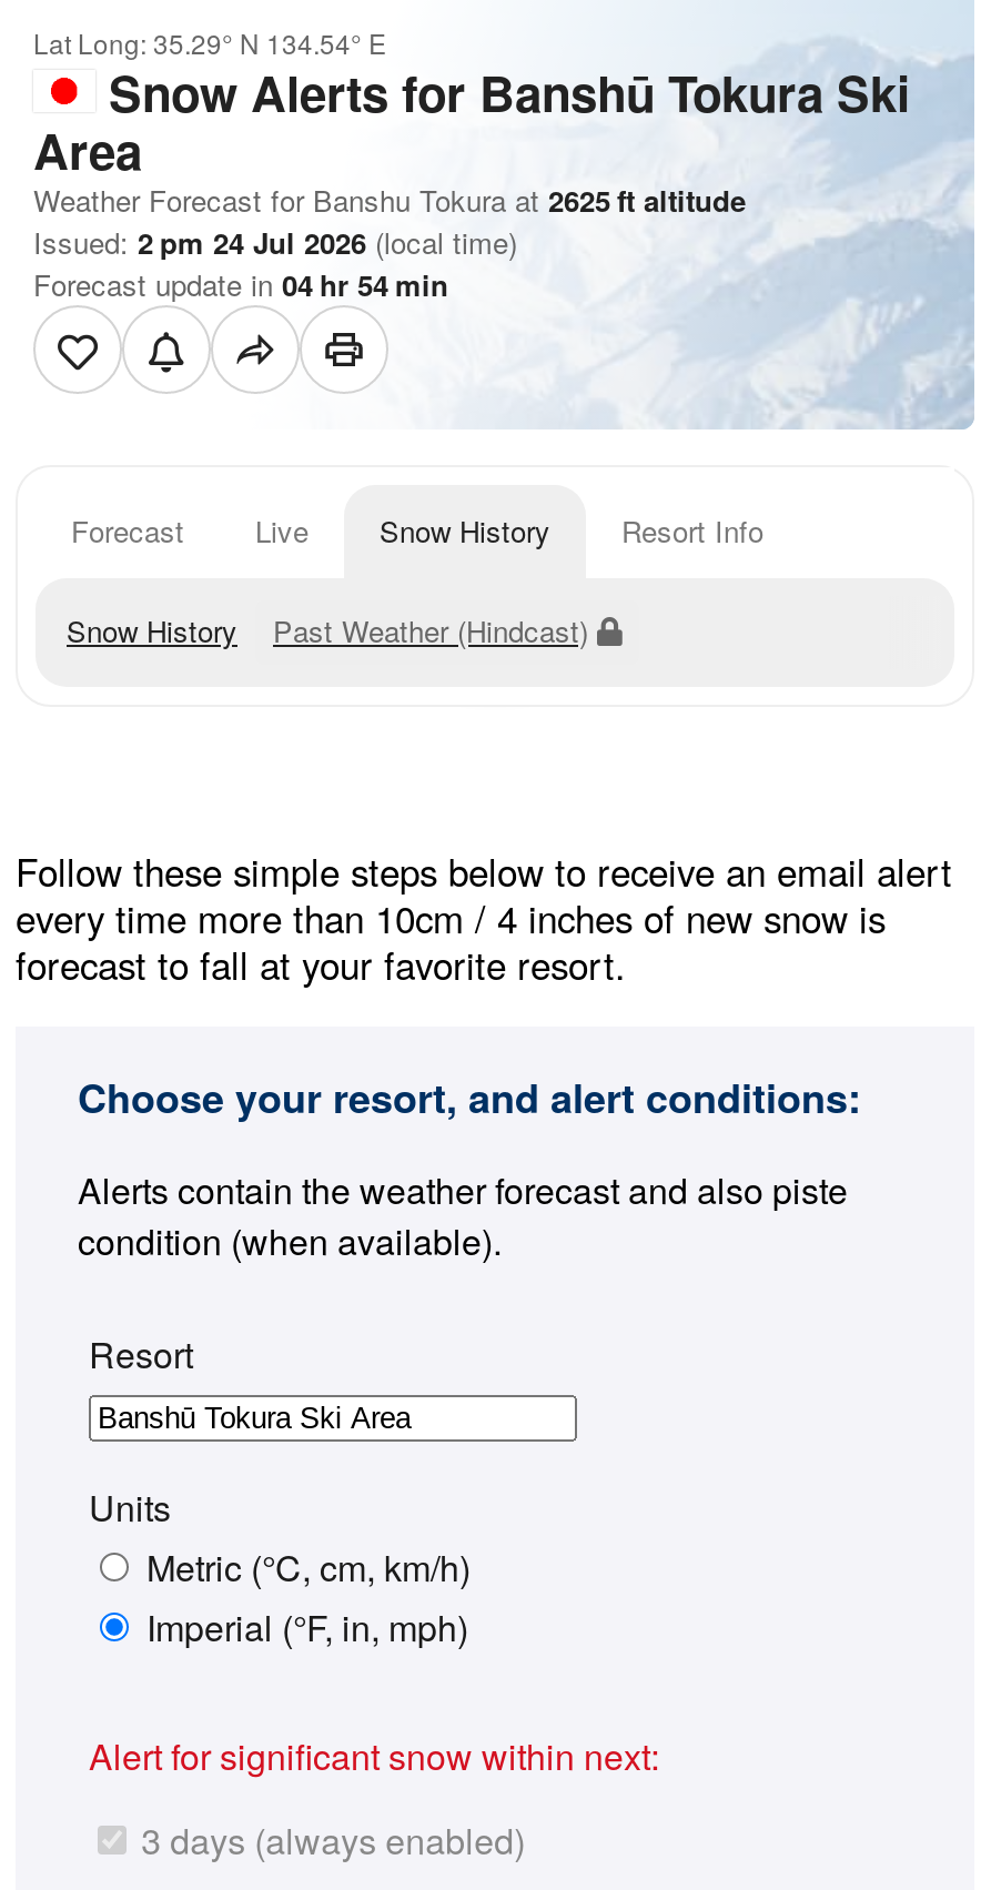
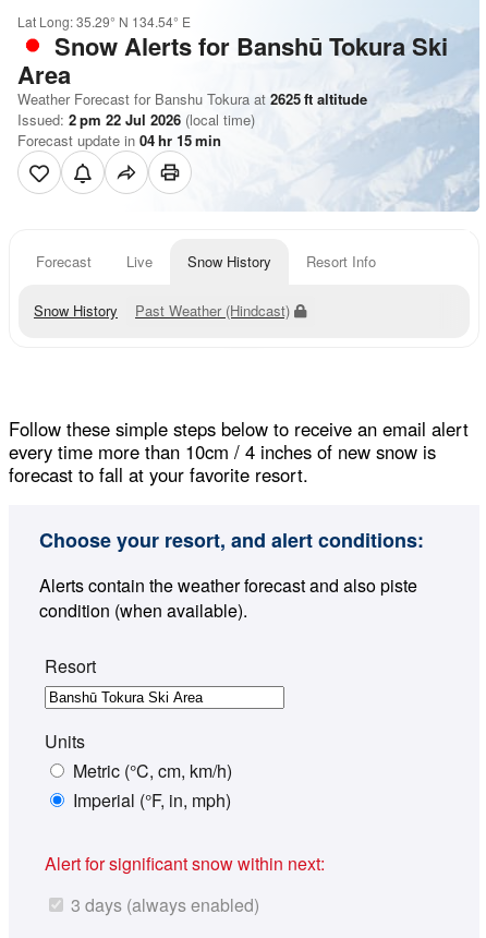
[33,221,517,263] Issued: 2 pm 24 Jul 2026 (local time) -> [17,109,255,130] Issued: 2 pm 22 Jul 2026 (local time)
[33,263,448,305] Forecast update in 04 hr 54 min -> [17,130,221,151] Forecast update in 04 hr 15 min

